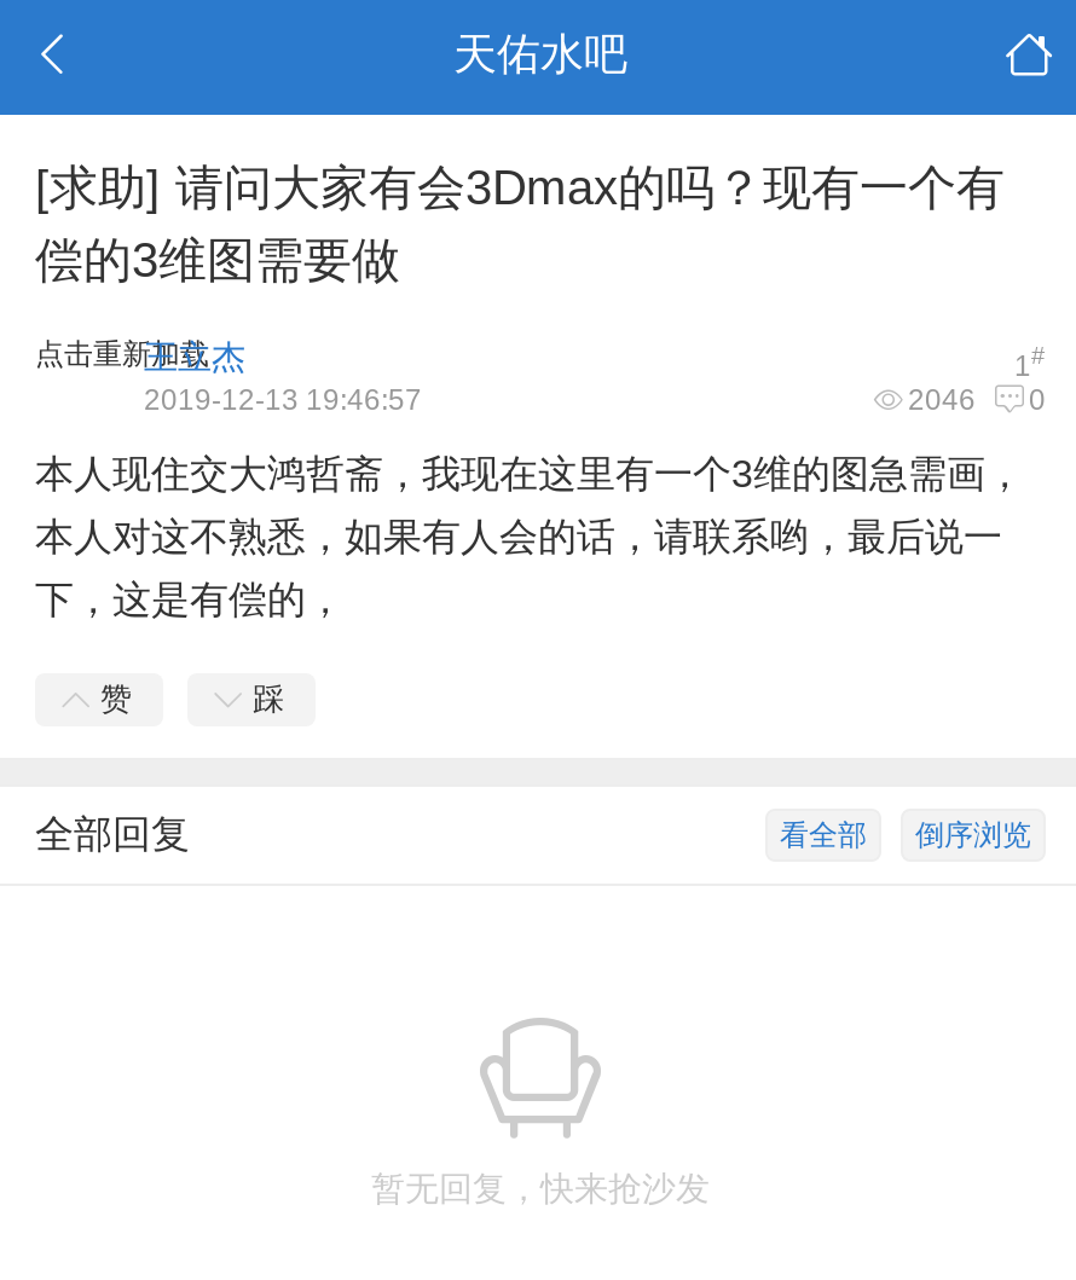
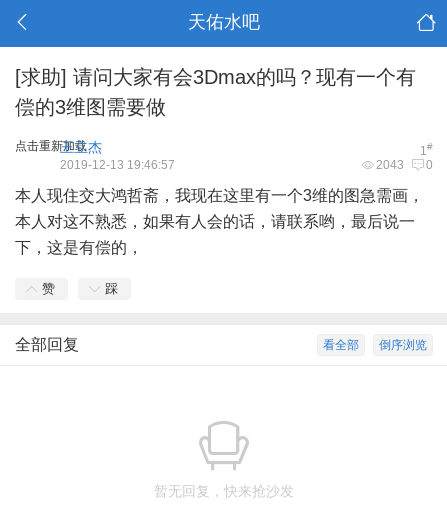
[908,383,1046,417] 2046 0 -> [376,158,433,172] 2043 0

